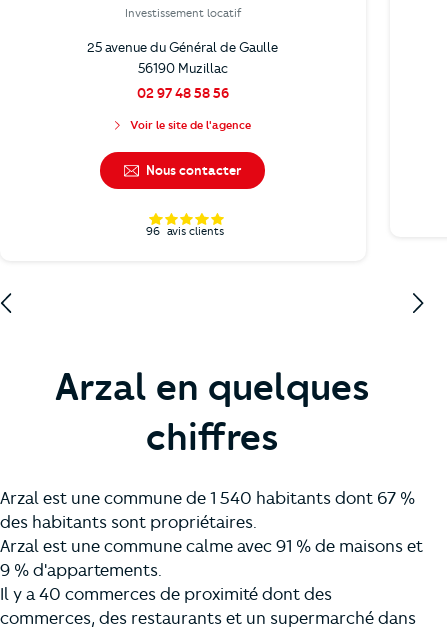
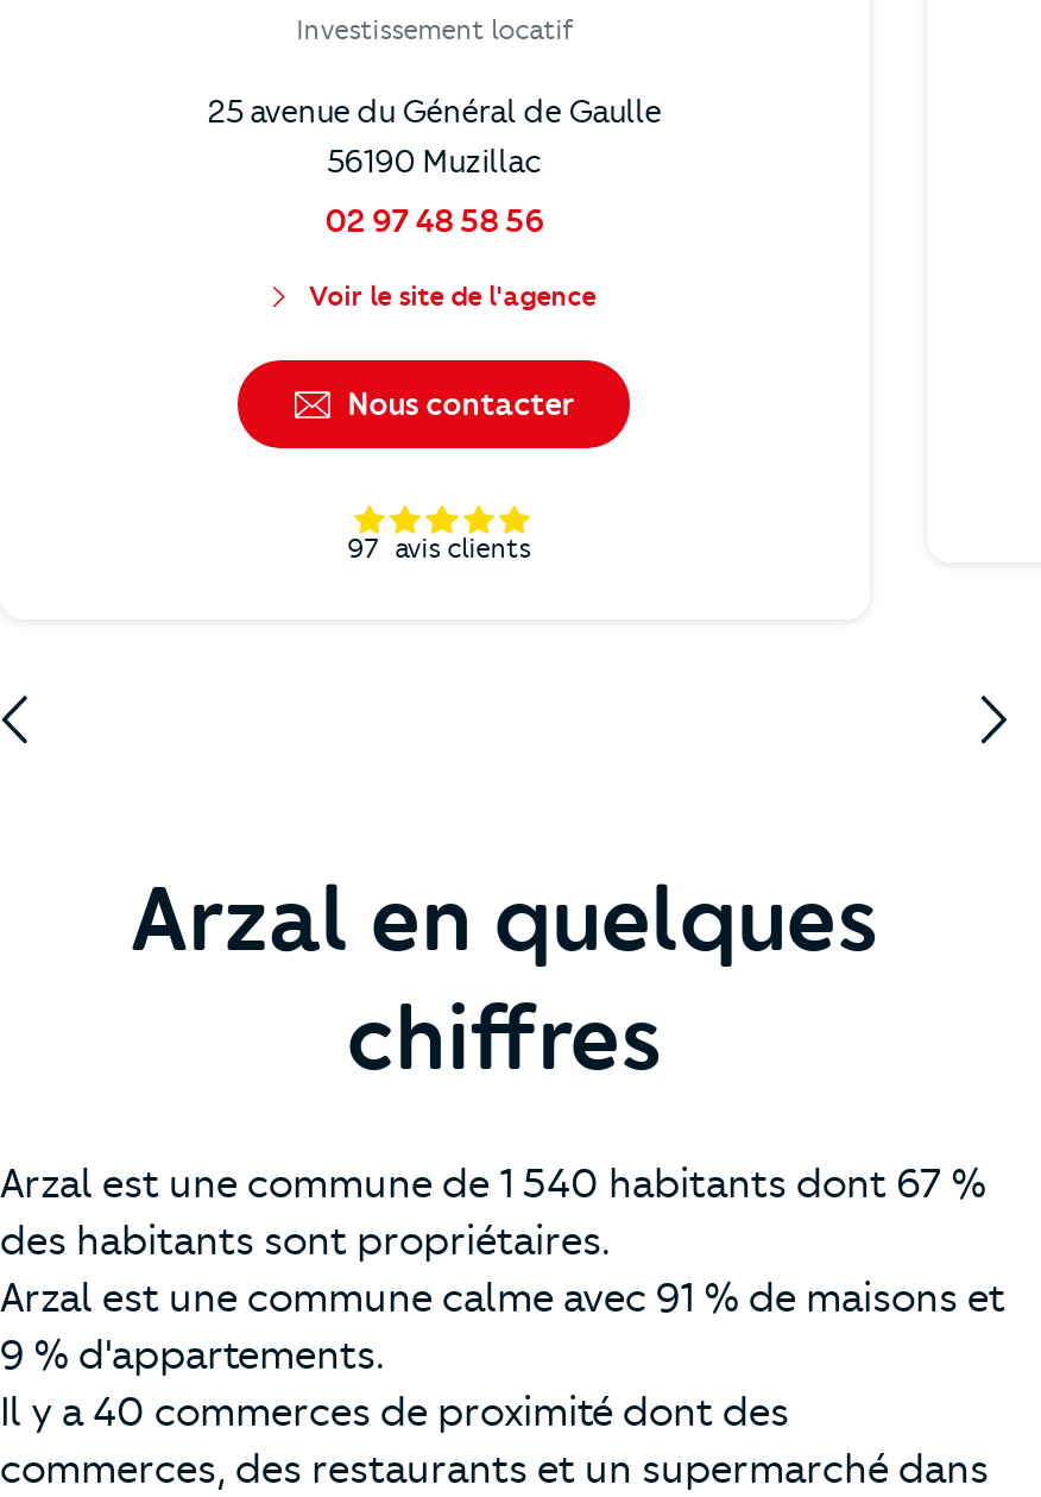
[146,224,224,238] 96 avis clients -> [348,532,531,565] 97 avis clients

